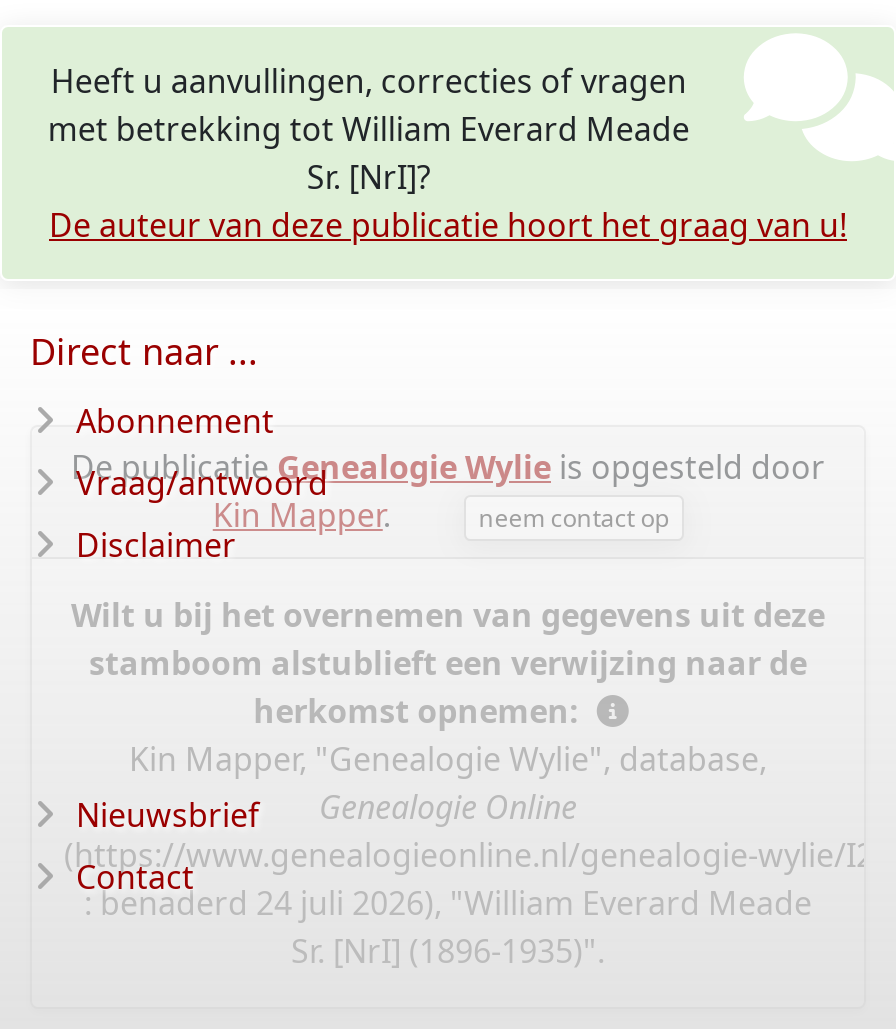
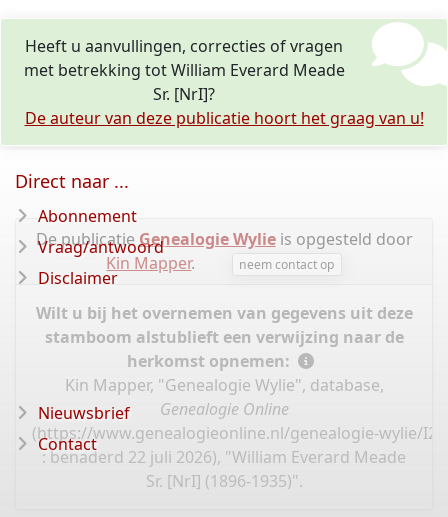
[84,882,812,926] : benaderd 24 juli 2026), "William Everard Meade -> [42,446,406,468] : benaderd 22 juli 2026), "William Everard Meade

